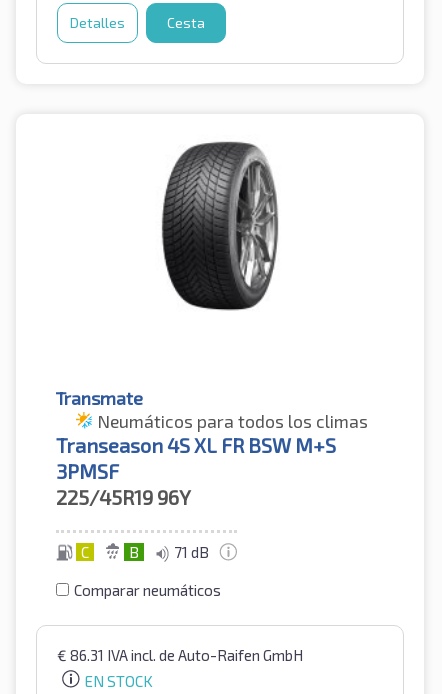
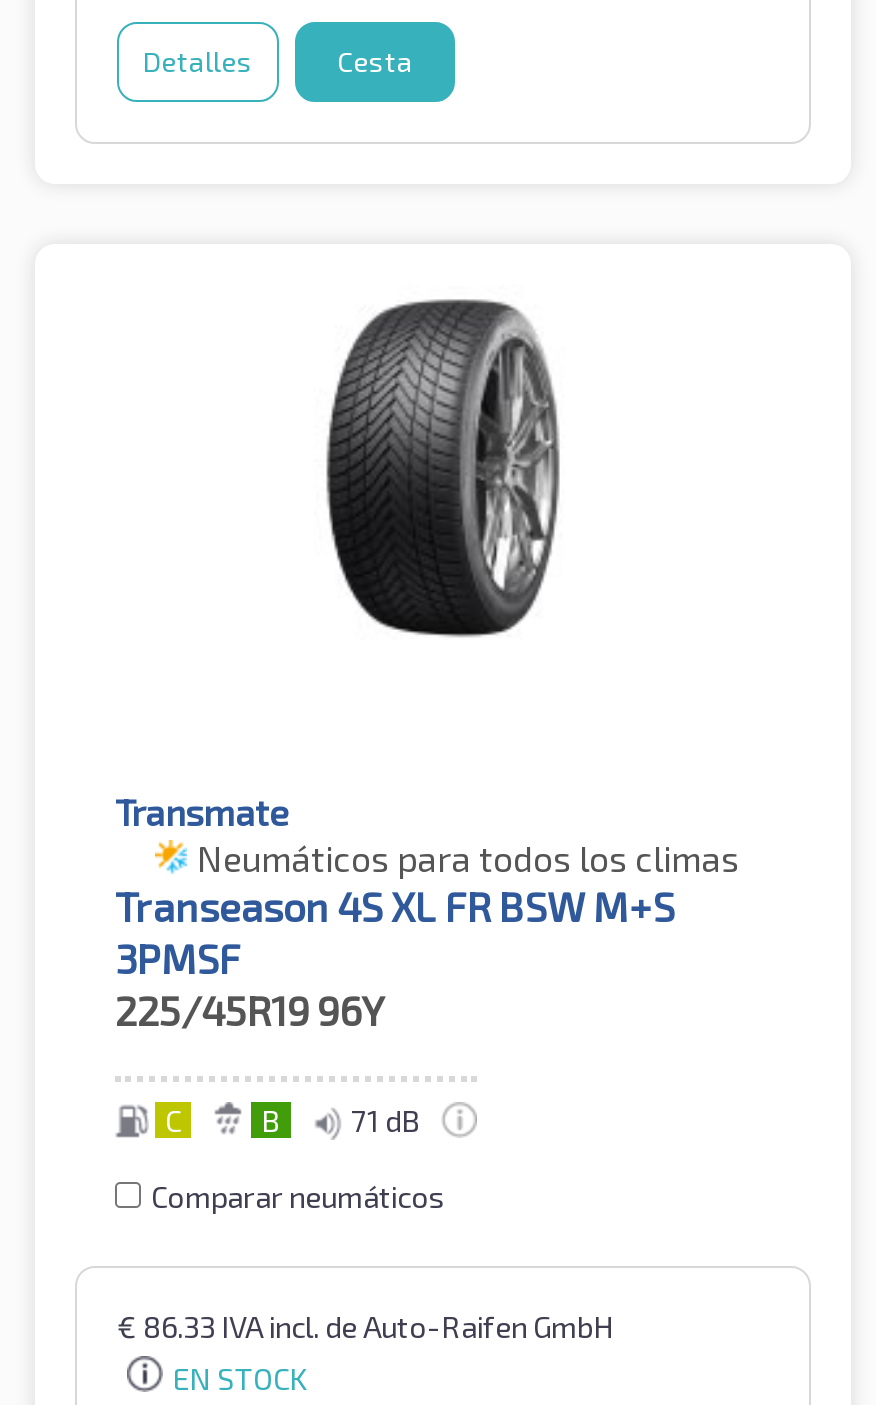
[57,646,303,664] € 86.31 IVA incl. de Auto-Raifen GmbH -> [117,1308,613,1344] € 86.33 IVA incl. de Auto-Raifen GmbH

